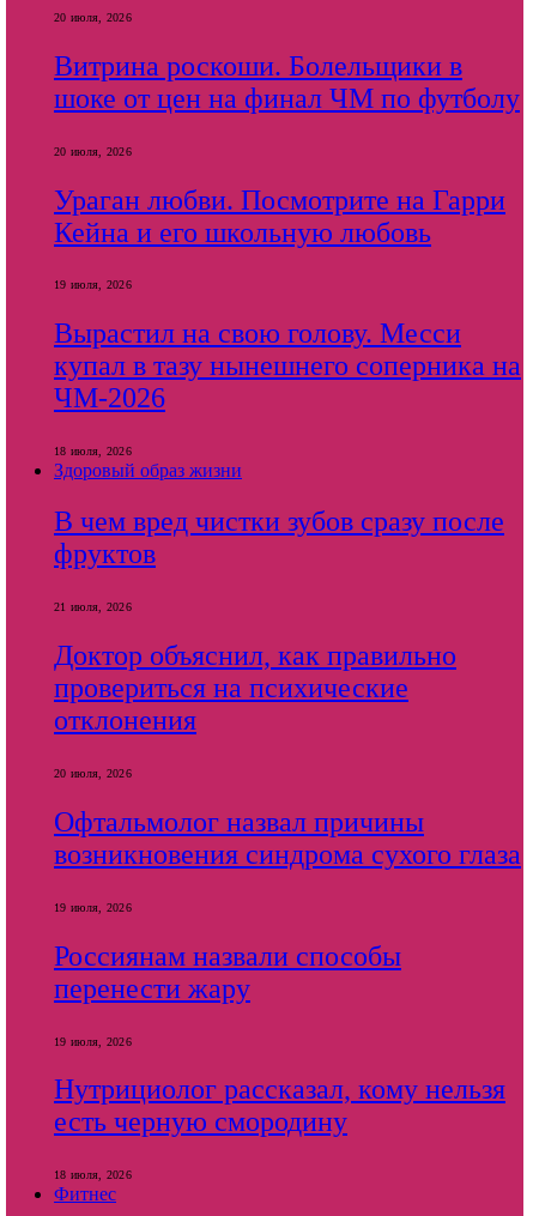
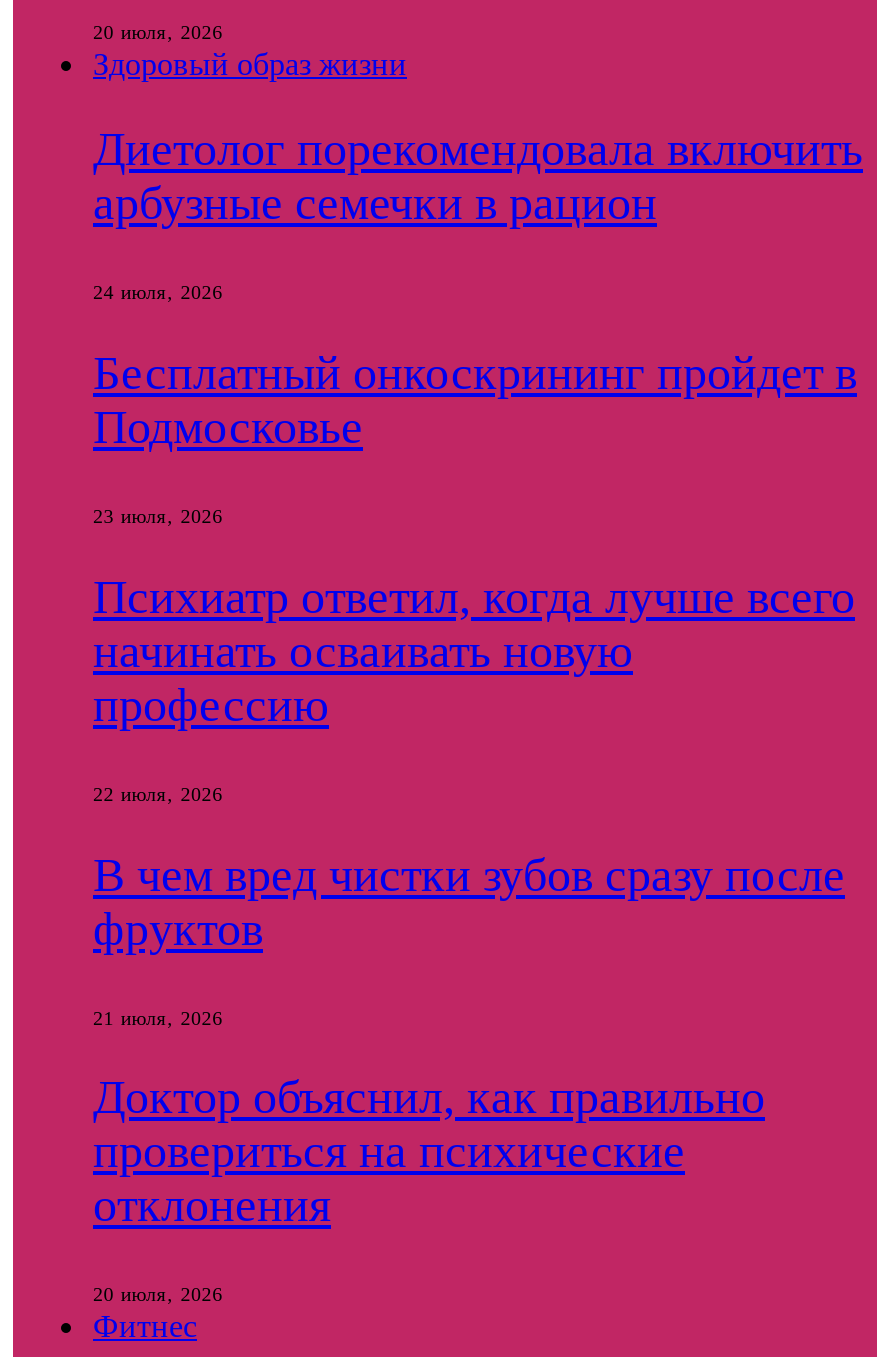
[54,50,521,458] Витрина роскоши. Болельщики в | шоке от цен на финал ЧМ по футболу | 20 июля, 2026 | Ураган любви. Посмотрите на Гарри | Кейна и его школьную любовь | 19 июля, 2026 | Вырастил на свою голову. Месси | купал в тазу нынешнего соперника на | ЧМ-2026 | 18 июля, 2026 -> none
moved [54,460,242,481] -> [93,48,407,82]: Здоровый образ жизни
none -> [93,123,863,805] Диетолог порекомендовала включить | арбузные семечки в рацион | 24 июля, 2026 | Бесплатный онкоскрининг пройдет в | Подмосковье | 23 июля, 2026 | Психиатр ответил, когда лучше всего | начинать осваивать новую | профессию | 22 июля, 2026
[54,806,521,1182] Офтальмолог назвал причины | возникновения синдрома сухого глаза | 19 июля, 2026 | Россиянам назвали способы | перенести жару | 19 июля, 2026 | Нутрициолог рассказал, кому нельзя | есть черную смородину | 18 июля, 2026 -> none

